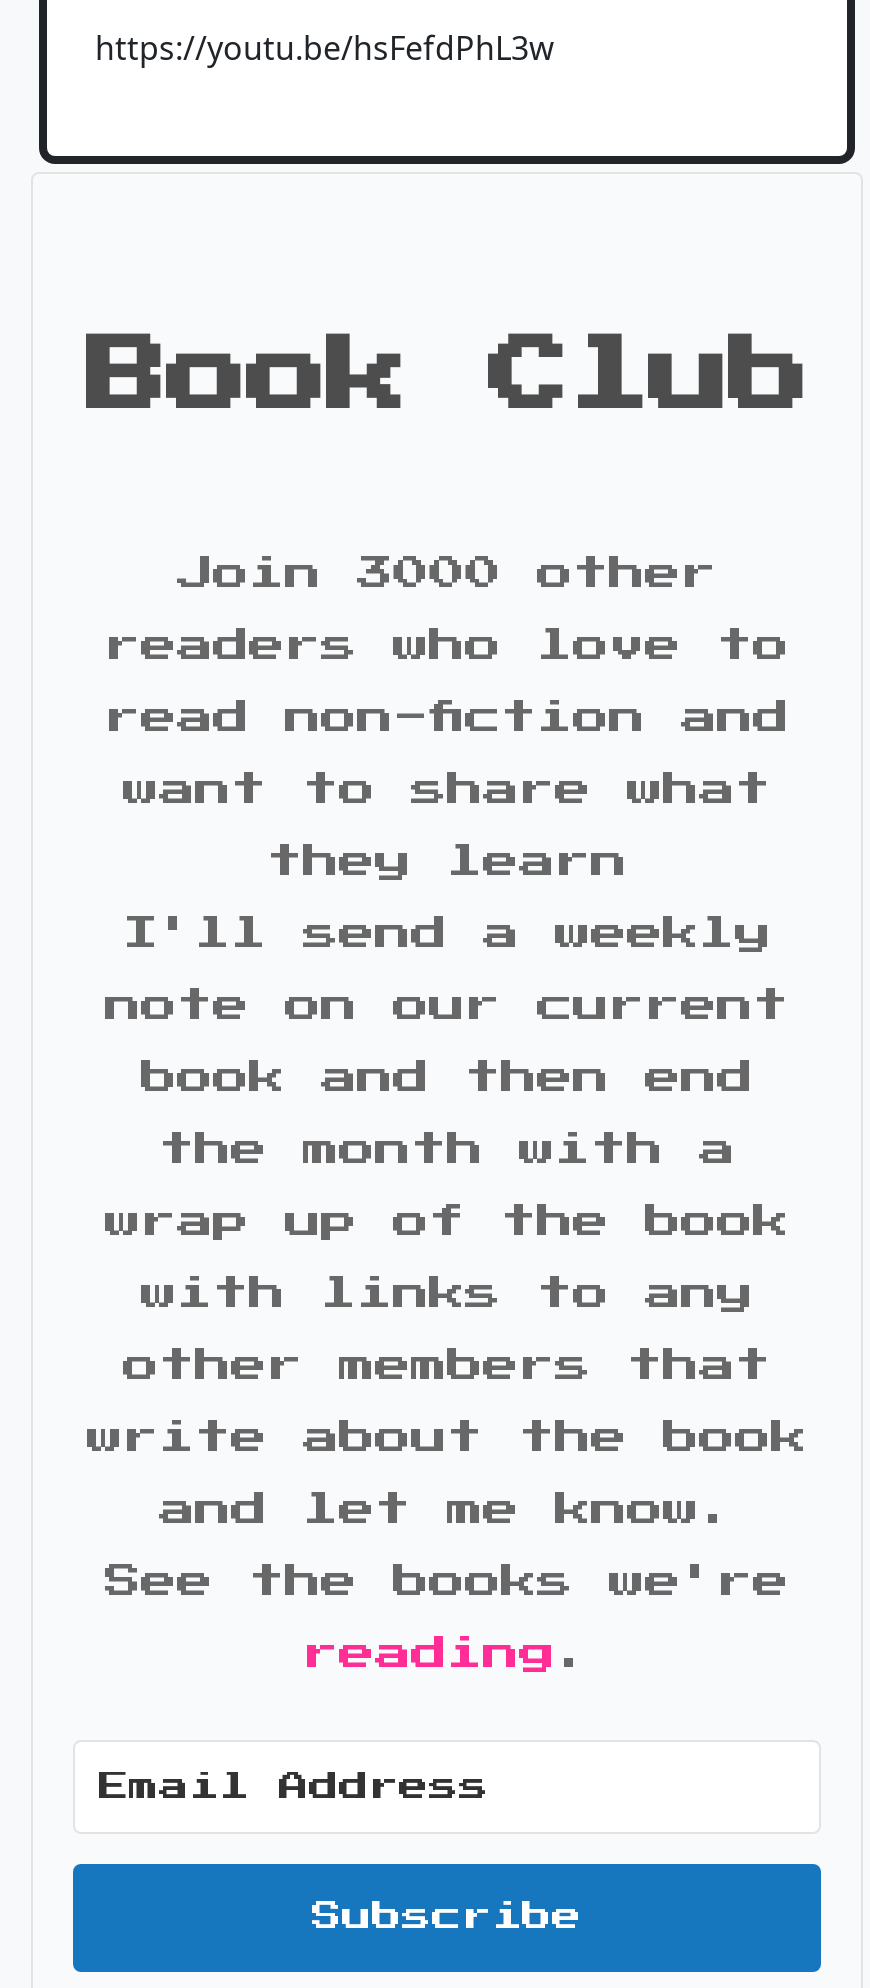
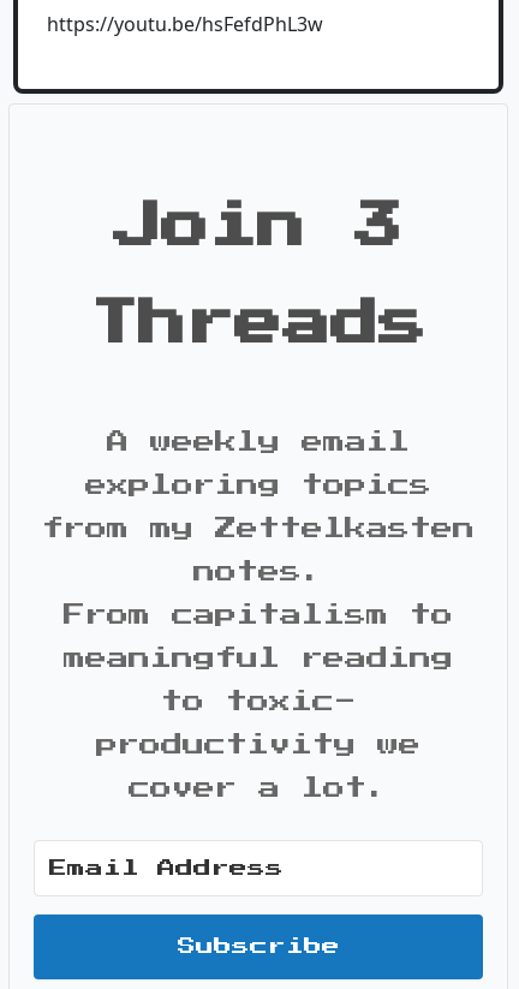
[86,336,808,1673] Book Club | Join 3000 other | readers who love to | read non-fiction and | want to share what | they learn | I'll send a weekly | note on our current | book and then end | the month with a | wrap up of the book | with links to any | other members that | write about the book | and let me know. | See the books we're | reading. -> [42,202,475,800] Join 3 | Threads | A weekly email | exploring topics | from my Zettelkasten | notes. | From capitalism to | meaningful reading | to toxic- | productivity we | cover a lot.

